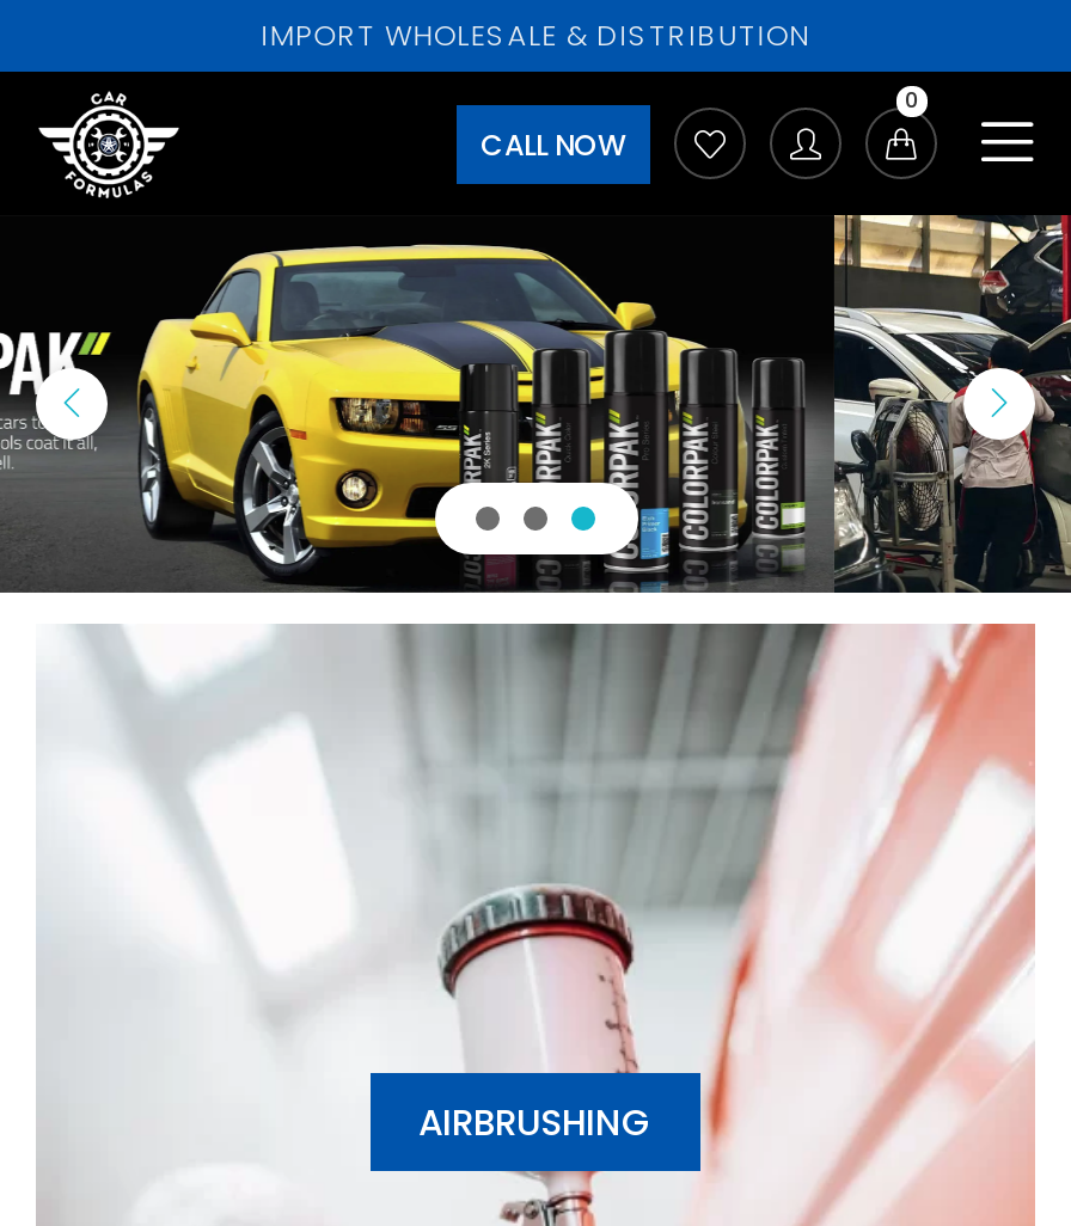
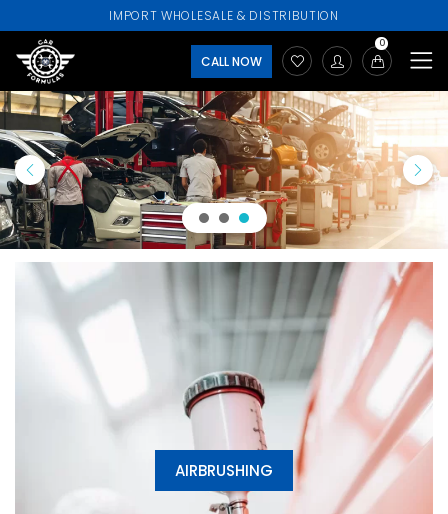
[7,213,1064,595] [image] -> [3,90,445,250] [image]

